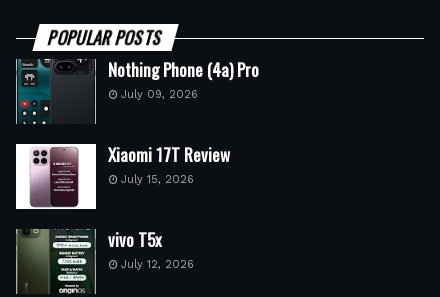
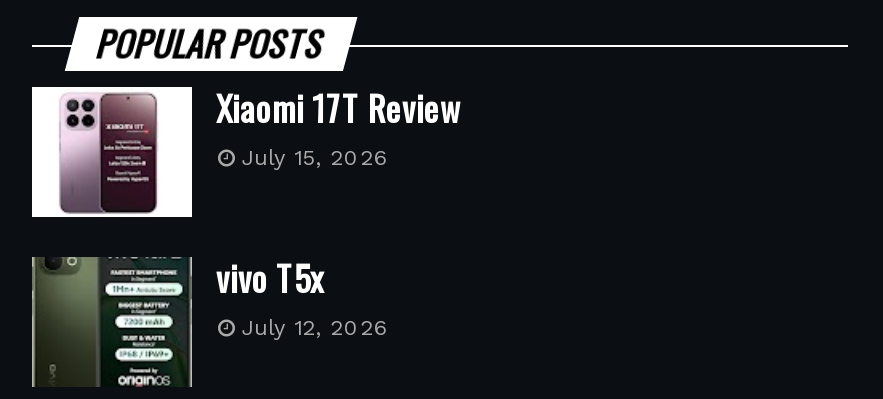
[15,57,259,124] [image] | Nothing Phone (4a) Pro | July 09, 2026 -> none

